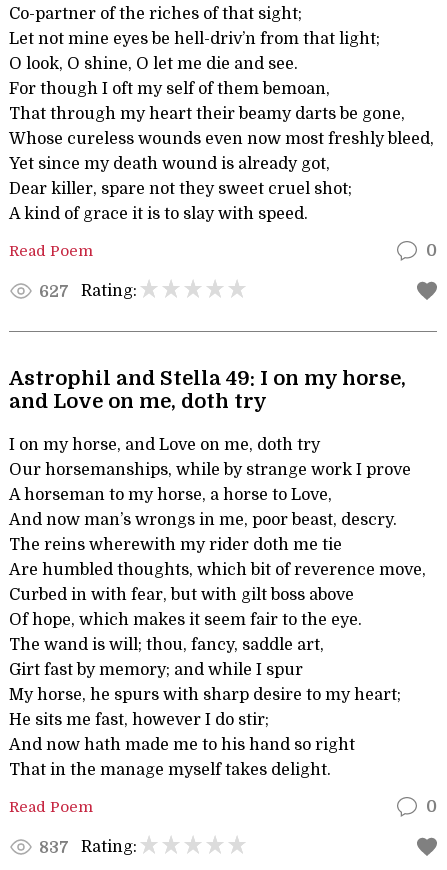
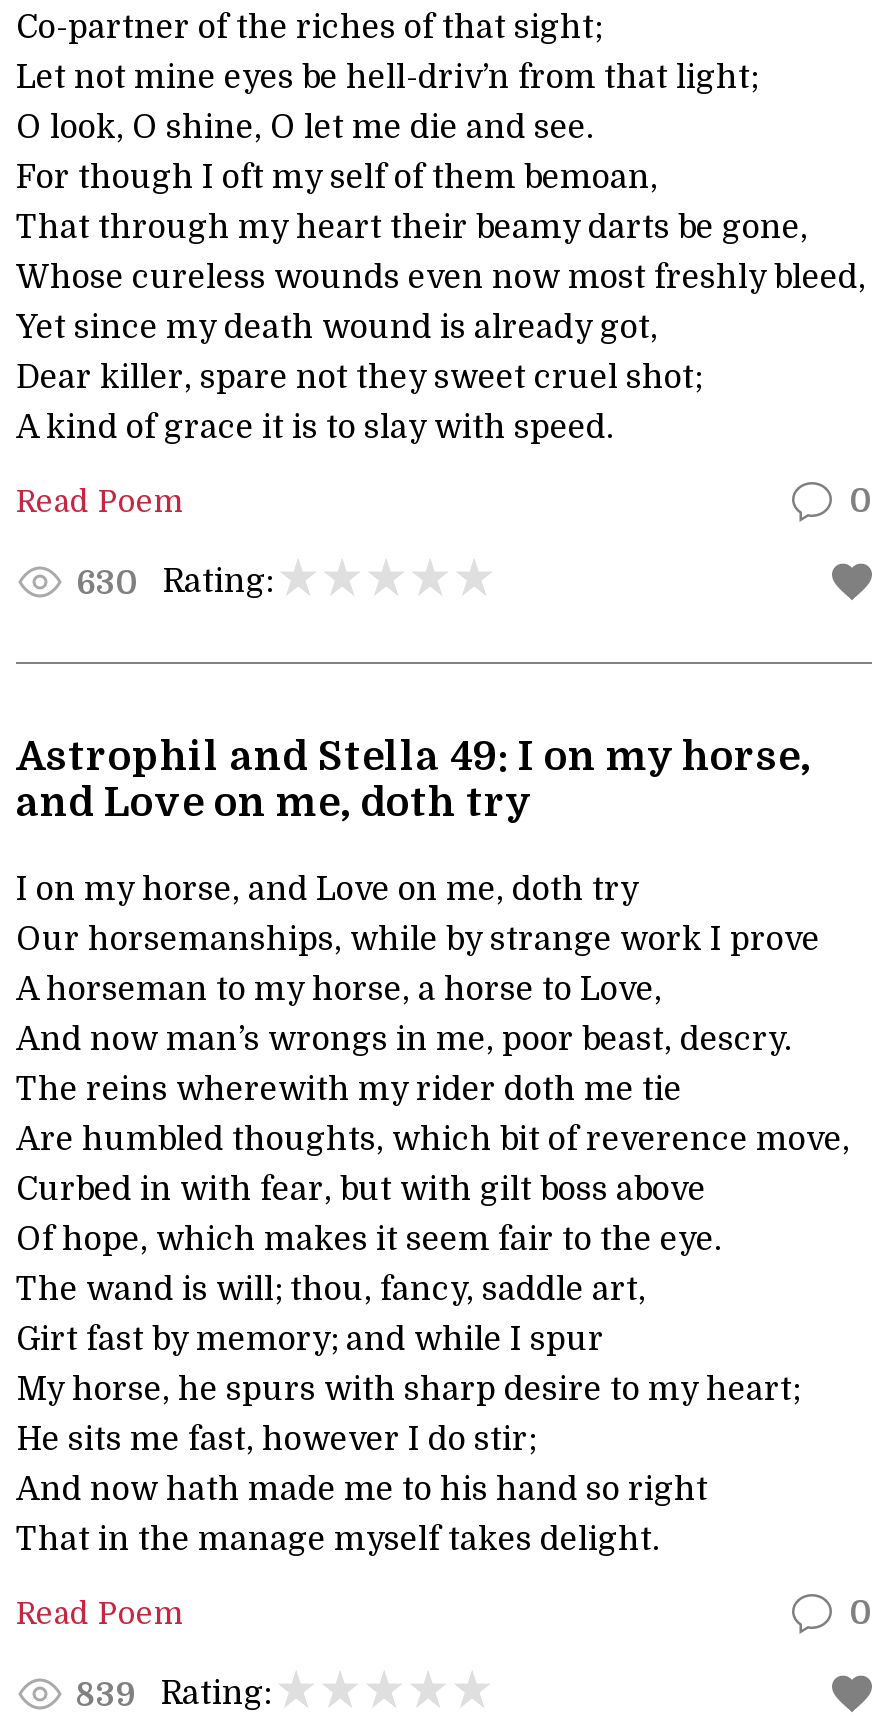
[39,282,137,301] 627 Rating: -> [76,564,274,601] 630 Rating:
[39,838,137,857] 837 Rating: -> [76,1676,272,1713] 839 Rating:

